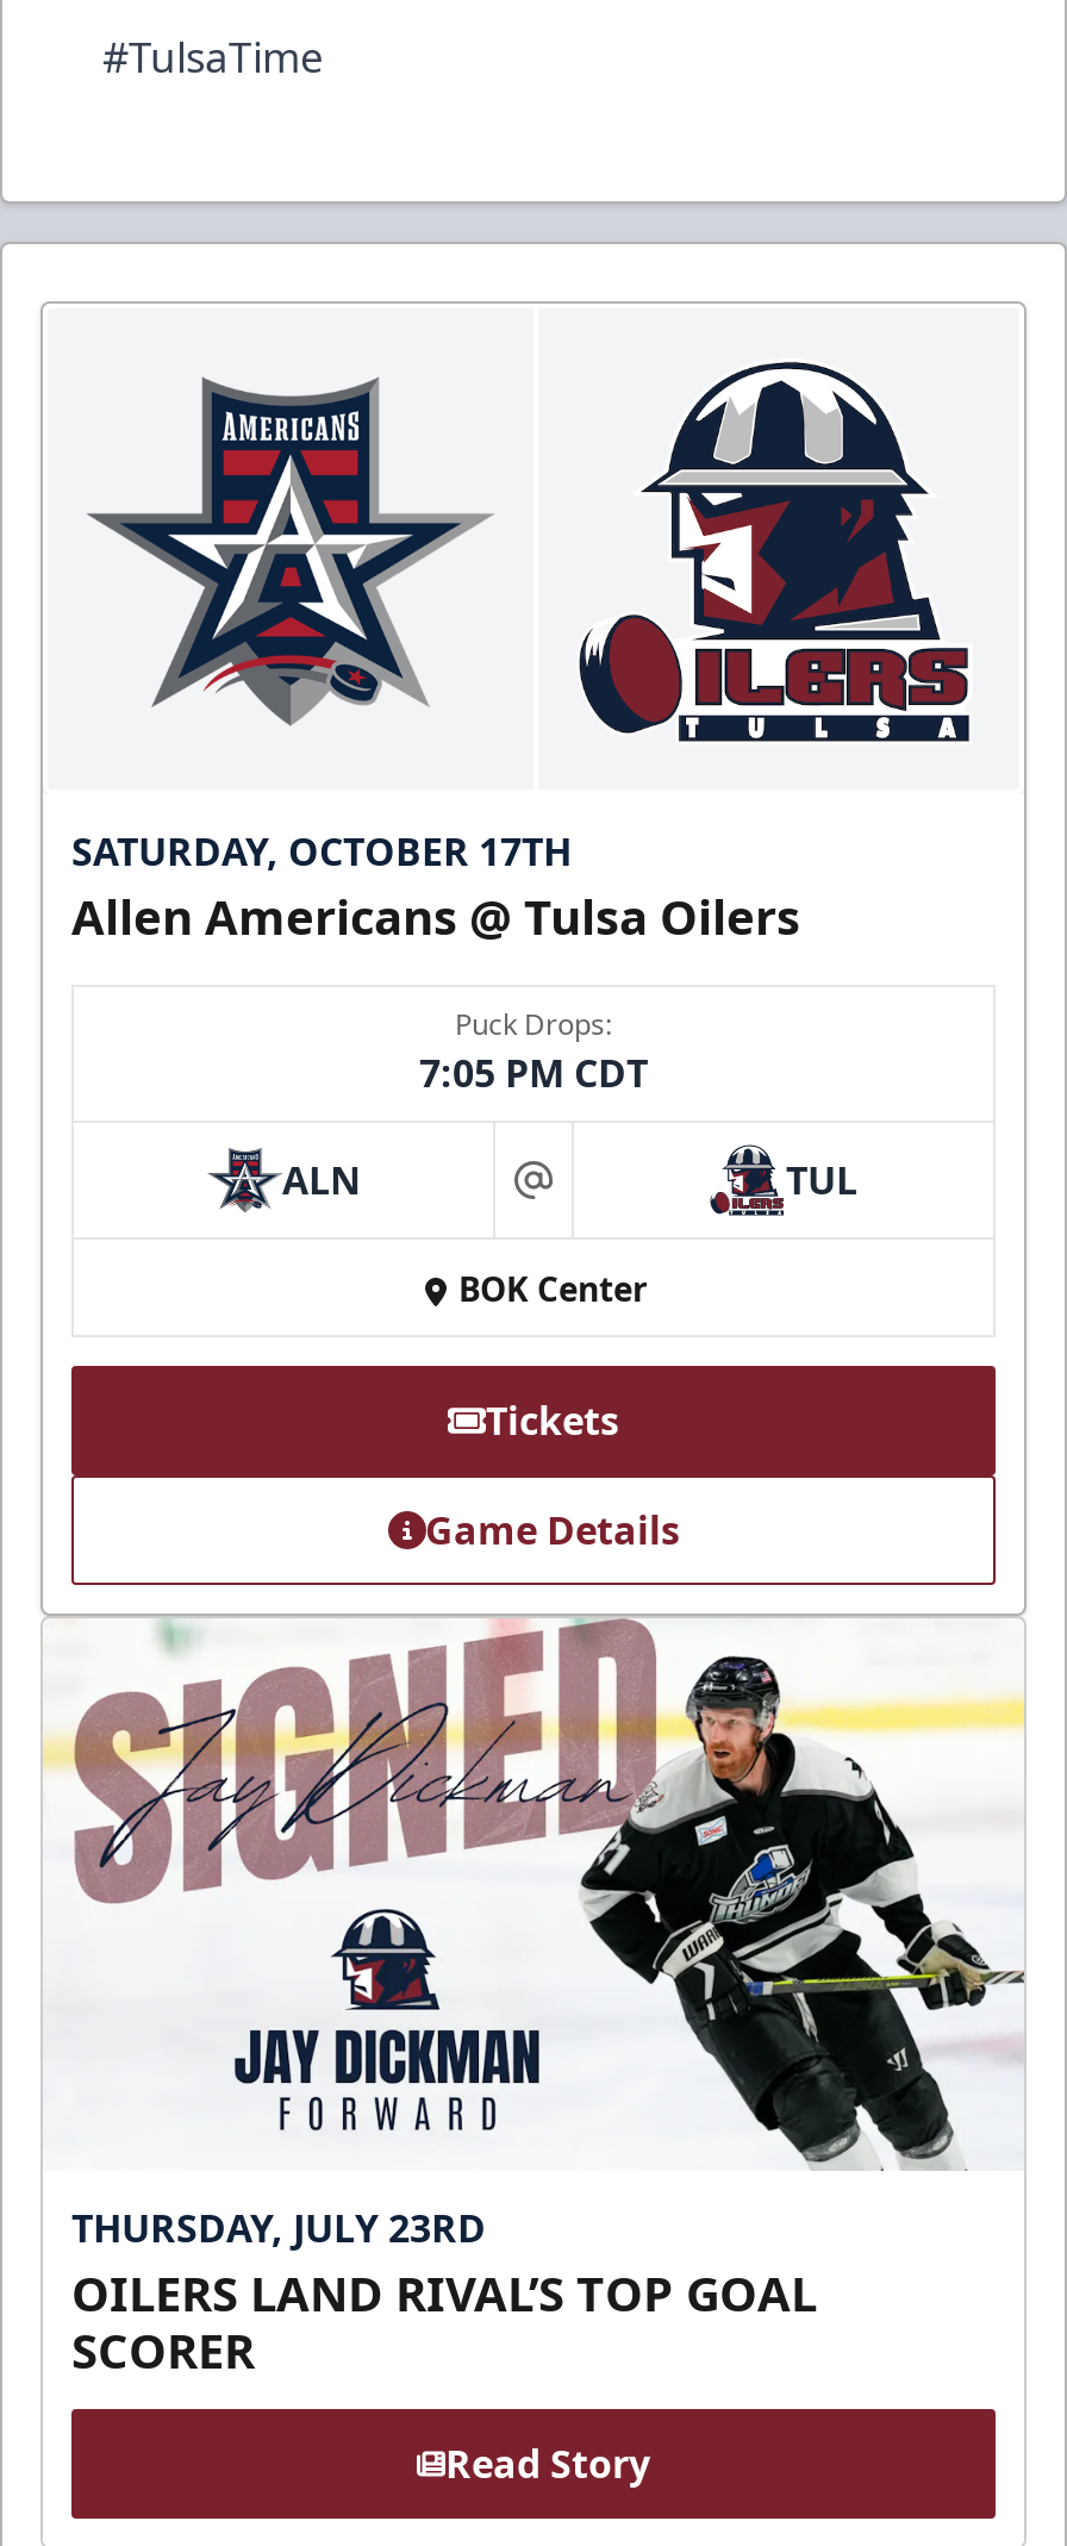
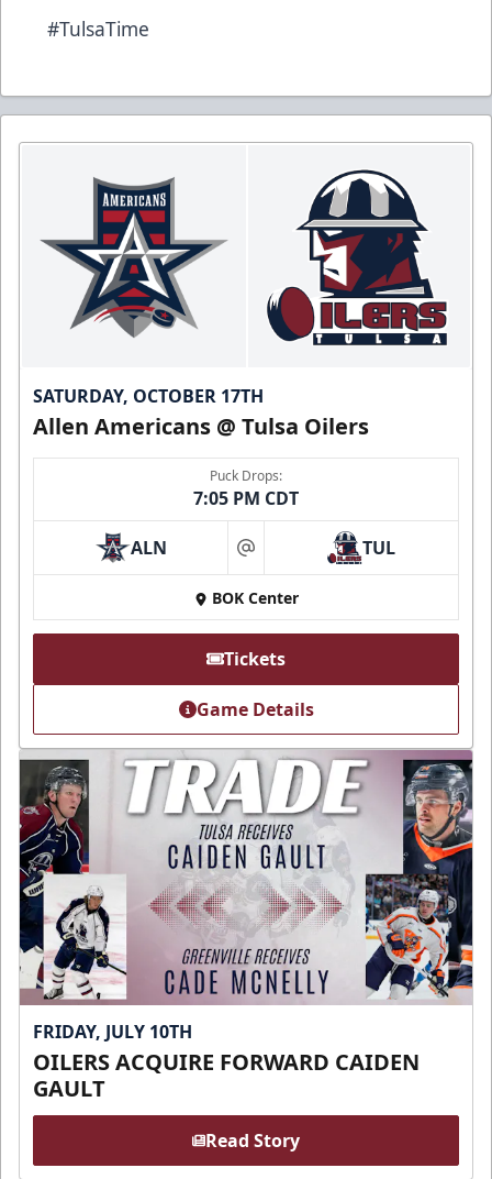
[43,1617,1027,2382] [image] | THURSDAY, JULY 23RD | OILERS LAND RIVAL’S TOP GOAL | SCORER -> [19,749,473,1103] [image] | FRIDAY, JULY 10TH | OILERS ACQUIRE FORWARD CAIDEN | GAULT

